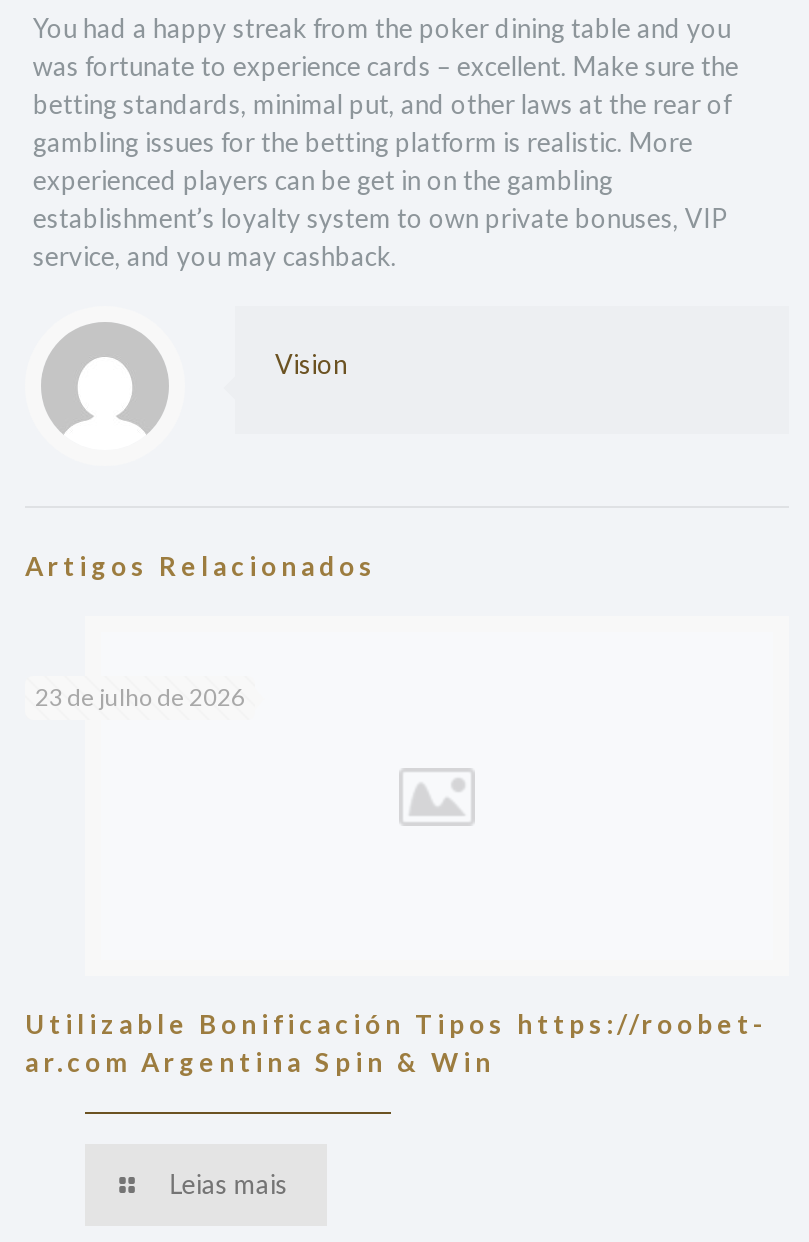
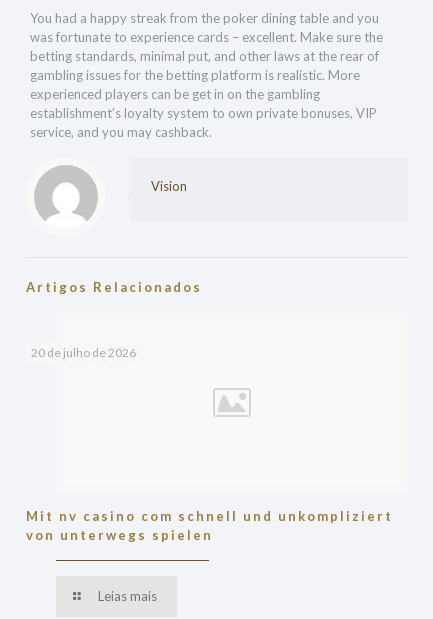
[35,682,245,712] 23 de julho de 2026 -> [31,345,136,360] 20 de julho de 2026
[25,1008,767,1078] Utilizable Bonificación Tipos https://roobet- | ar.com Argentina Spin & Win -> [26,508,393,543] Mit nv casino com schnell und unkompliziert | von unterwegs spielen

